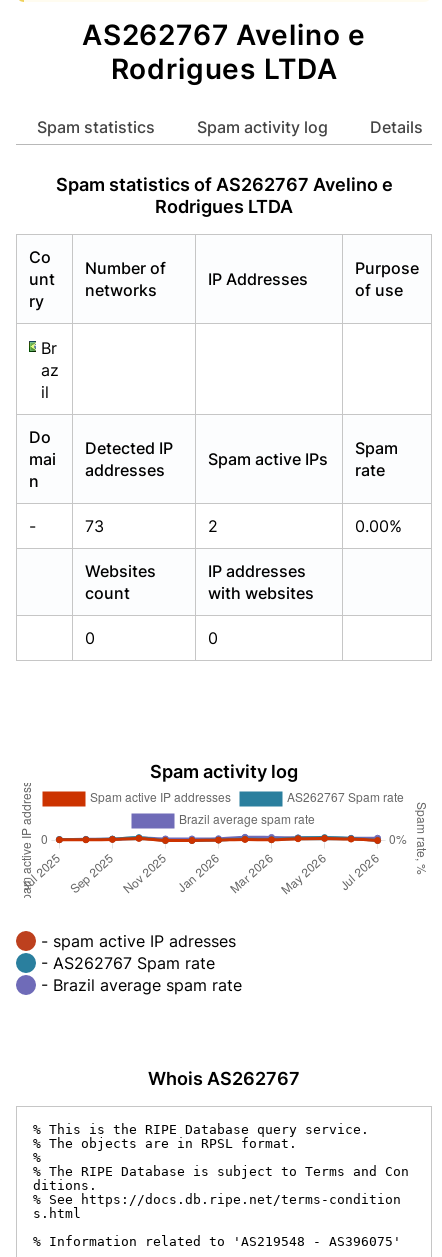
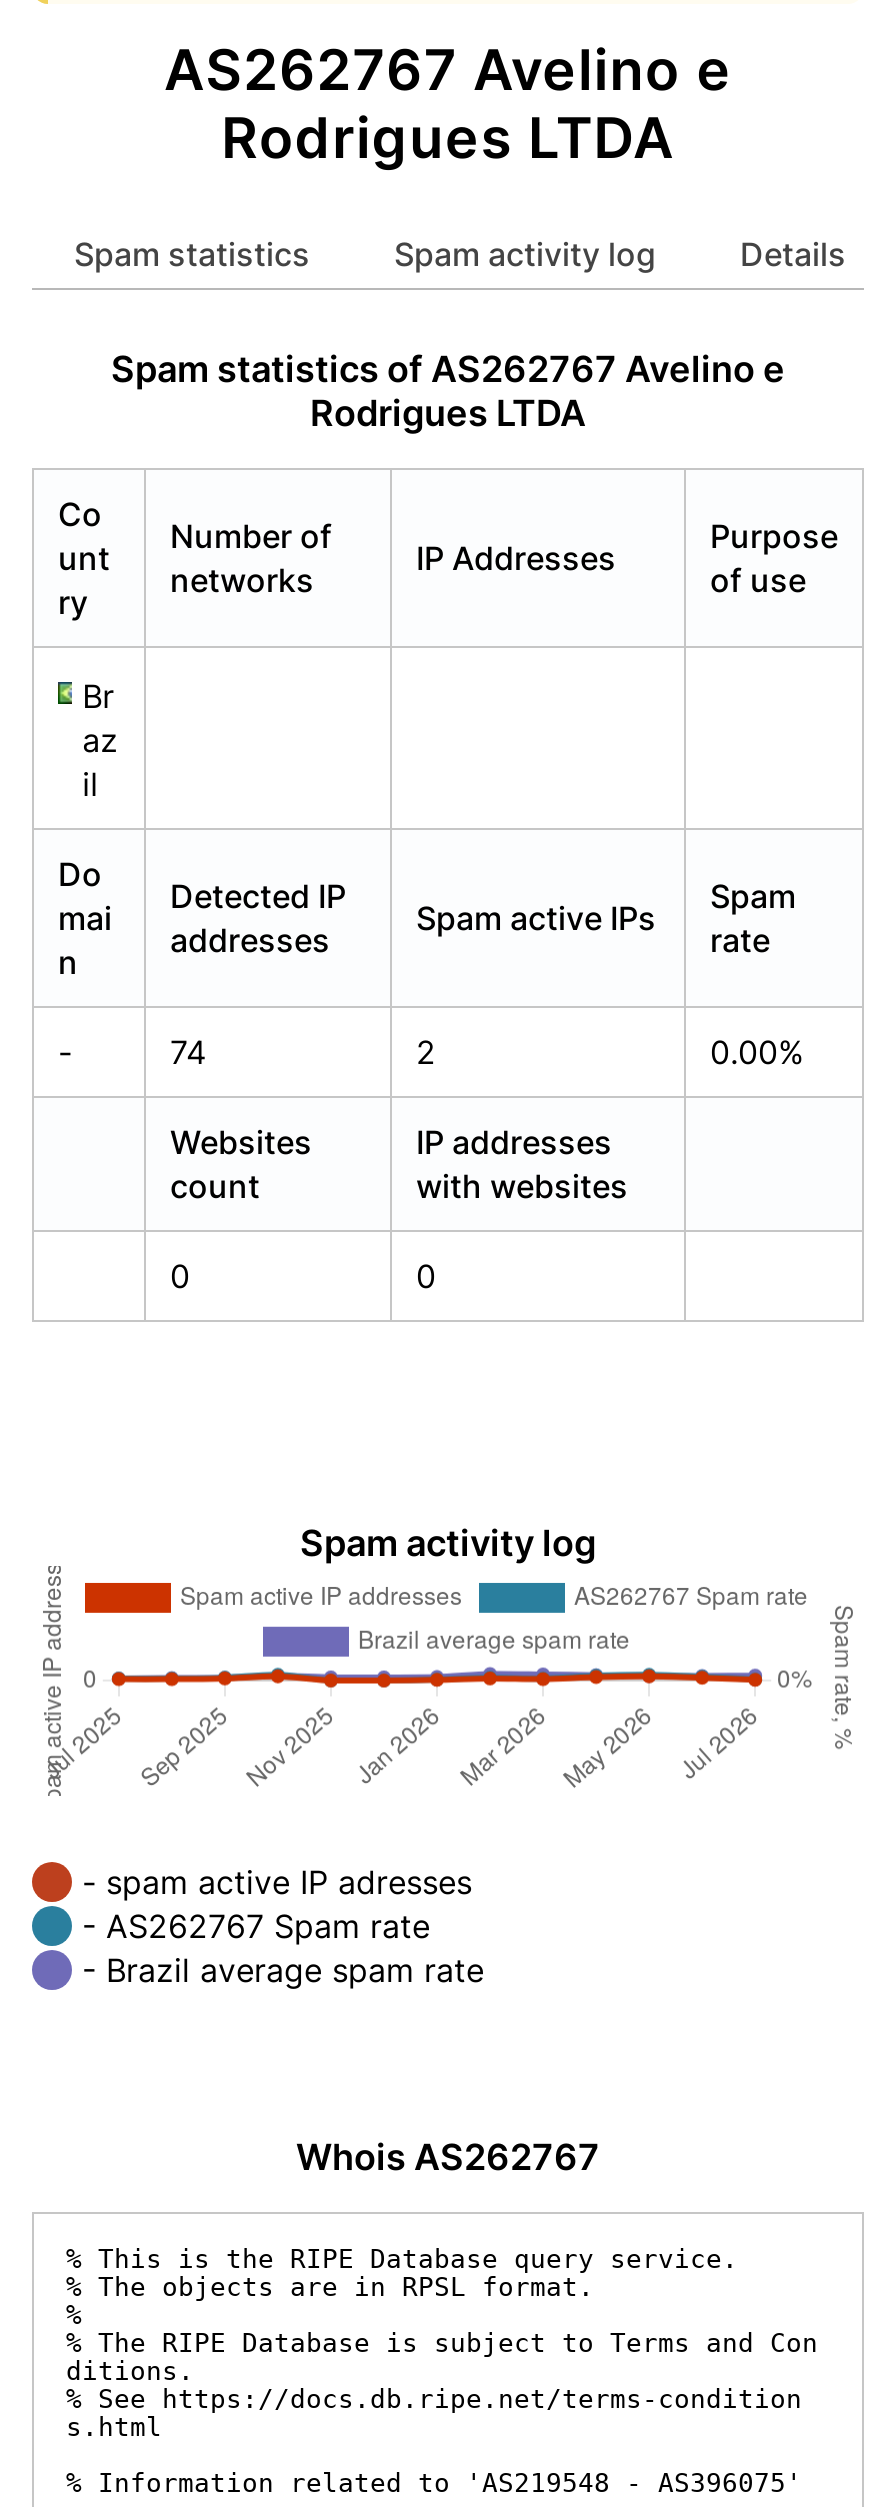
[85,516,104,536] 73 -> [170,1032,206,1072] 74

